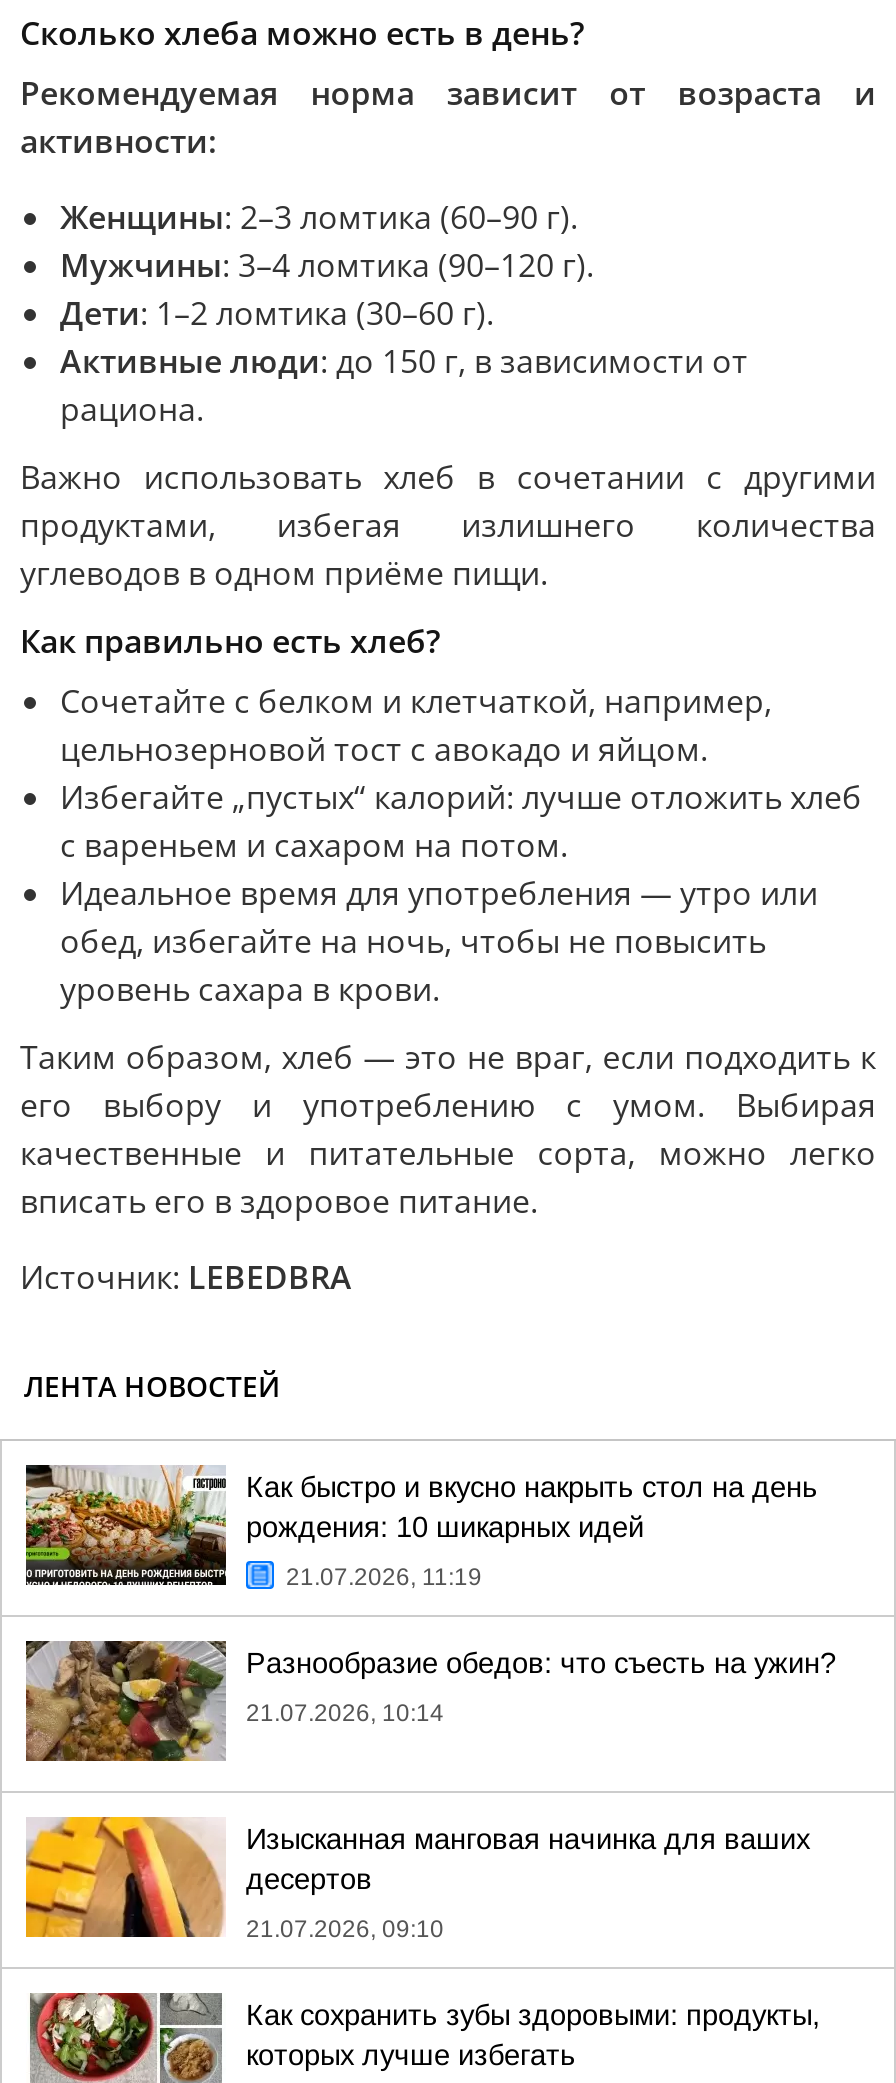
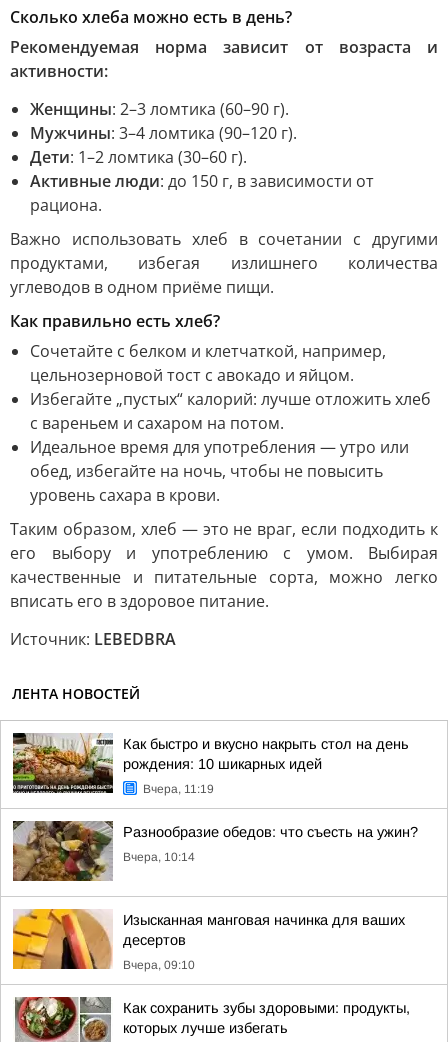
[286,1563,482,1591] 21.07.2026, 11:19 -> [143,782,214,796] Вчера, 11:19
[246,1699,444,1727] 21.07.2026, 10:14 -> [123,850,195,864] Вчера, 10:14
[246,1915,444,1943] 21.07.2026, 09:10 -> [123,958,195,972] Вчера, 09:10

